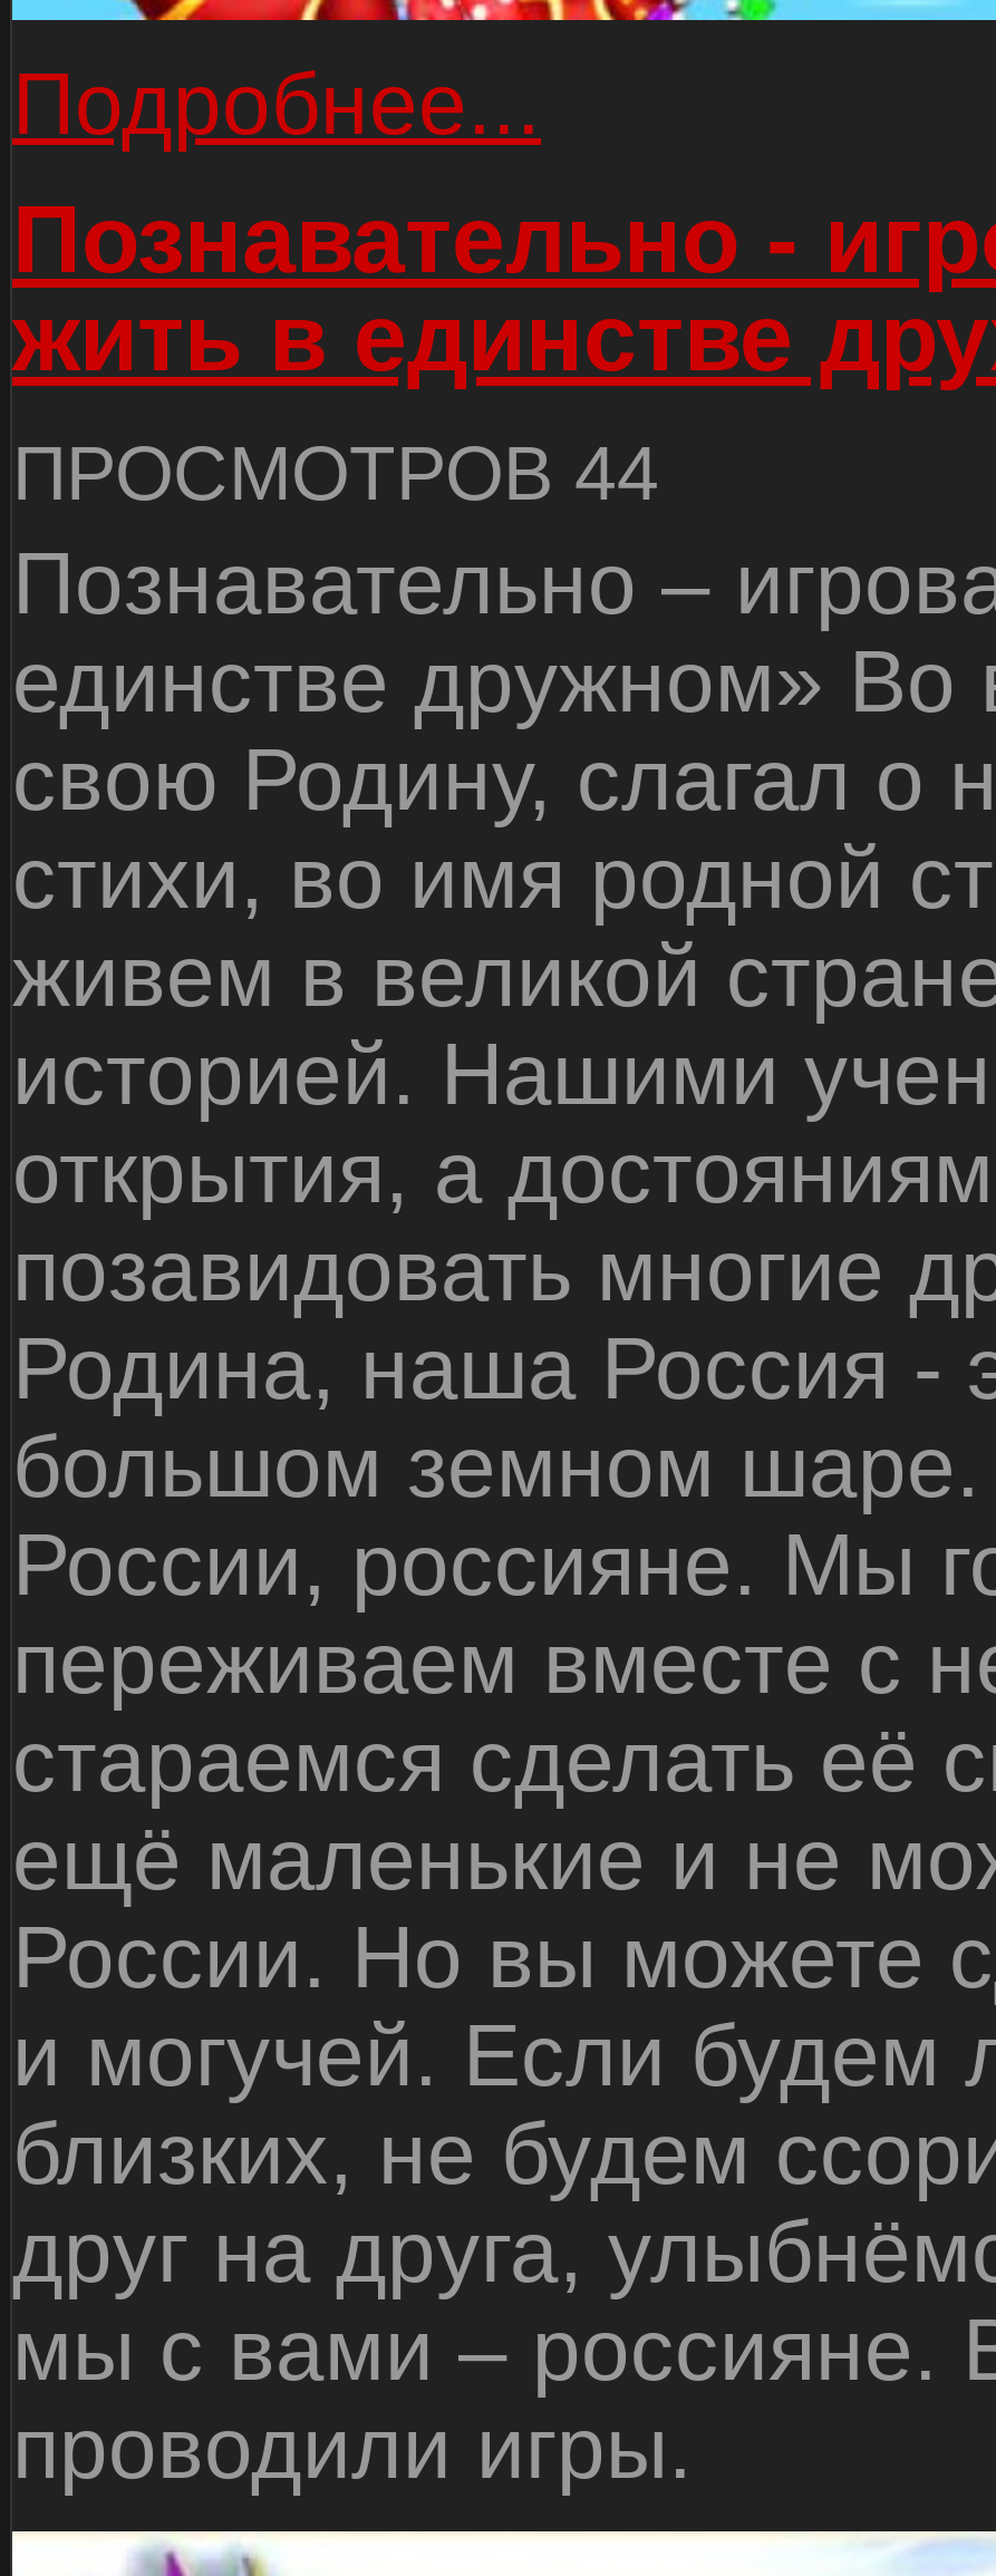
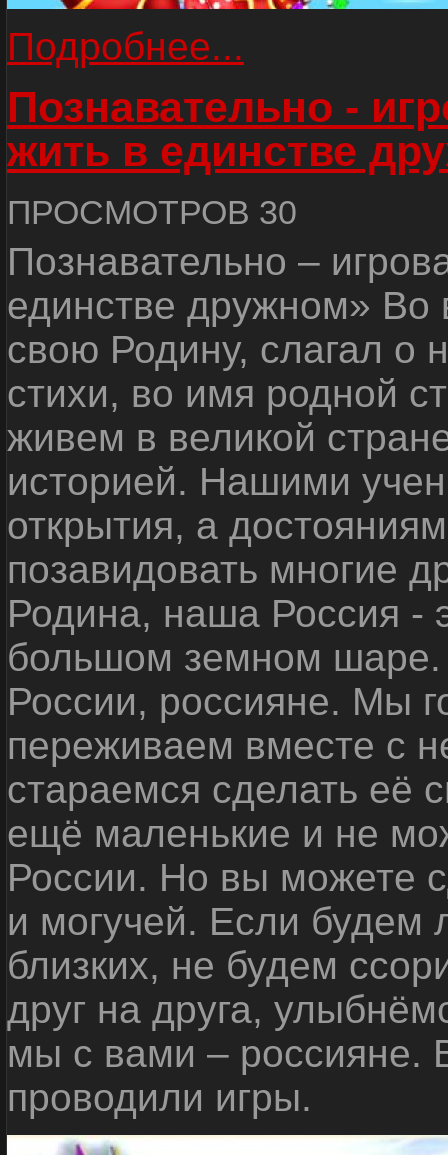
[12,430,659,515] ПРОСМОТРОВ 44 -> [7,193,297,231] ПРОСМОТРОВ 30

